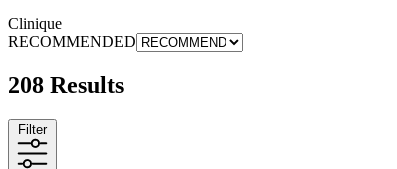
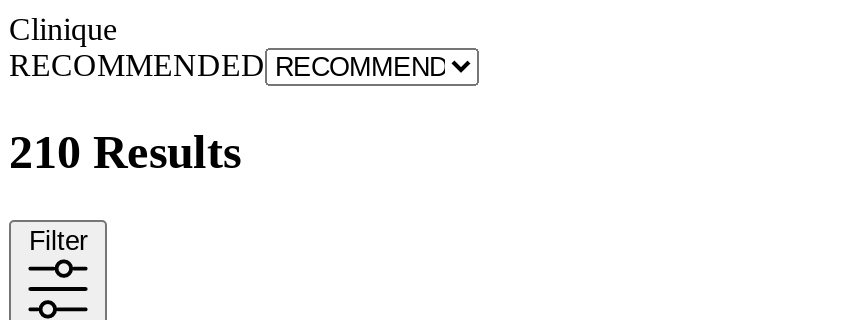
[8,72,124,98] 208 Results -> [9,126,241,178] 210 Results

